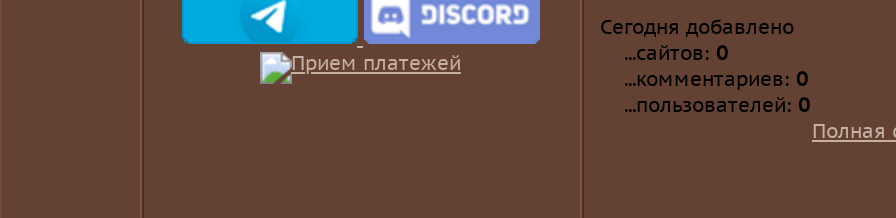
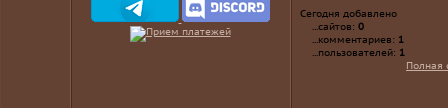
[600,68,808,92] ...комментариев: 0 -> [300,34,404,46] ...комментариев: 1
[600,94,810,118] ...пользователей: 0 -> [300,47,405,59] ...пользователей: 1

